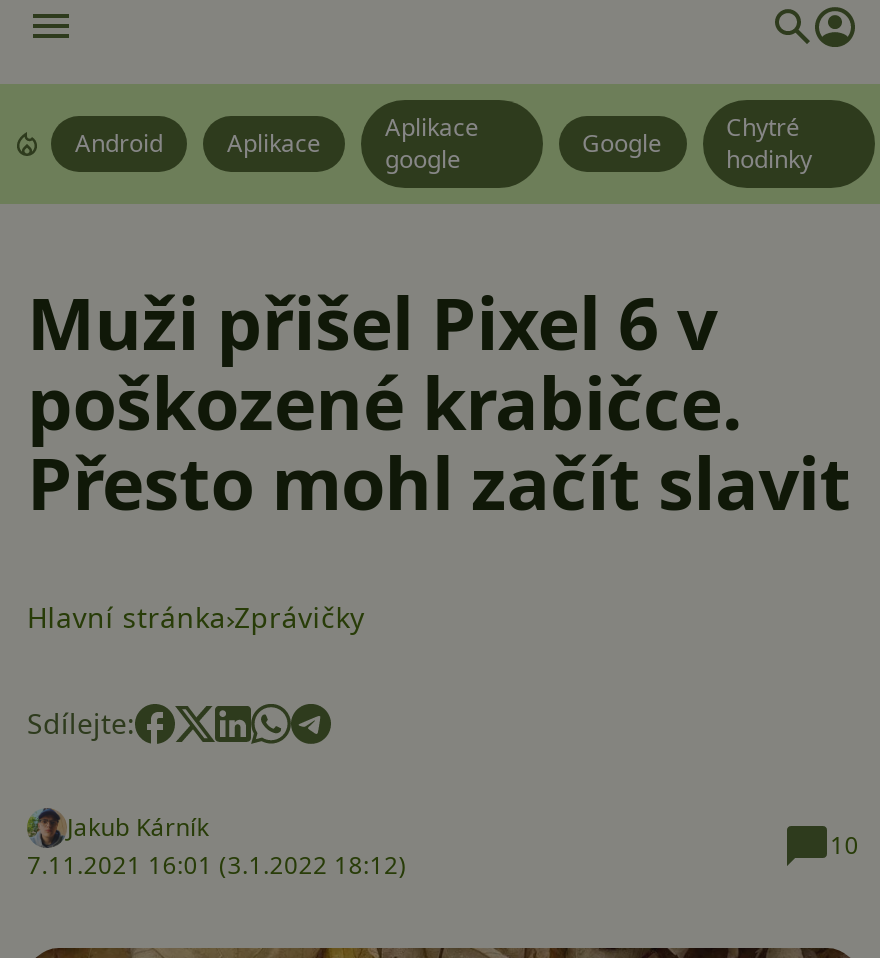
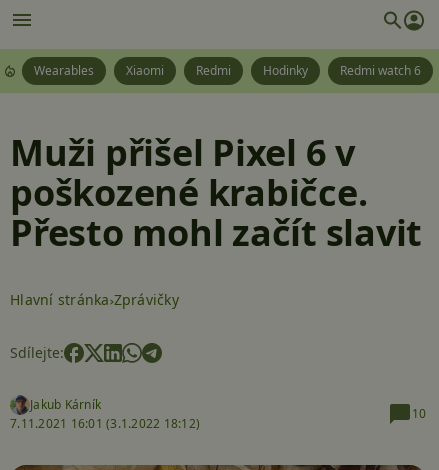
[75,110,812,176] Android | Aplikace | Aplikace | google | Google | Chytré | hodinky -> [34,62,421,79] Wearables | Xiaomi | Redmi | Hodinky | Redmi watch 6

